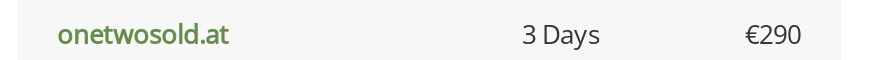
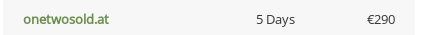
[522,15,600,51] 3 Days -> [255,9,294,27] 5 Days

